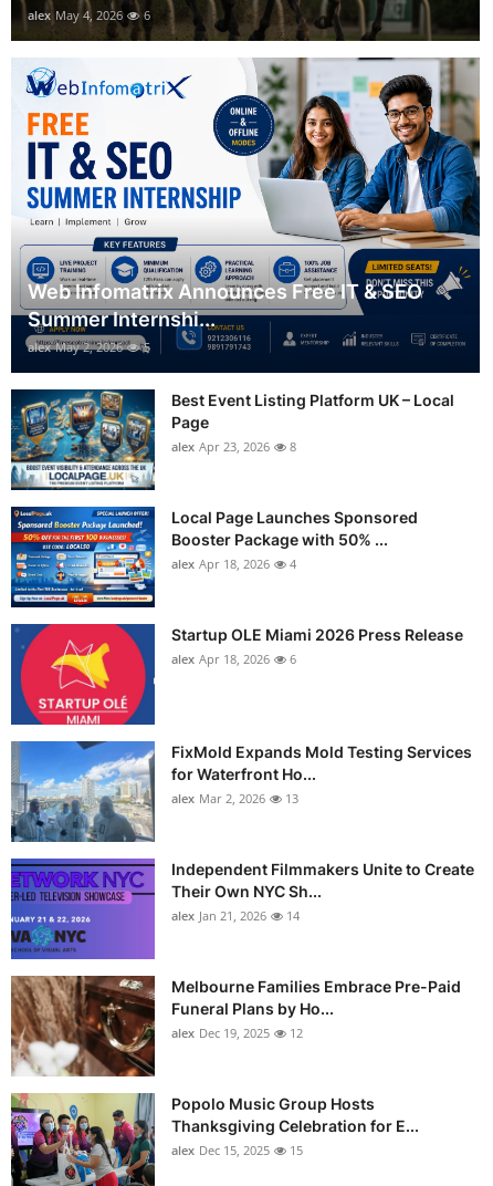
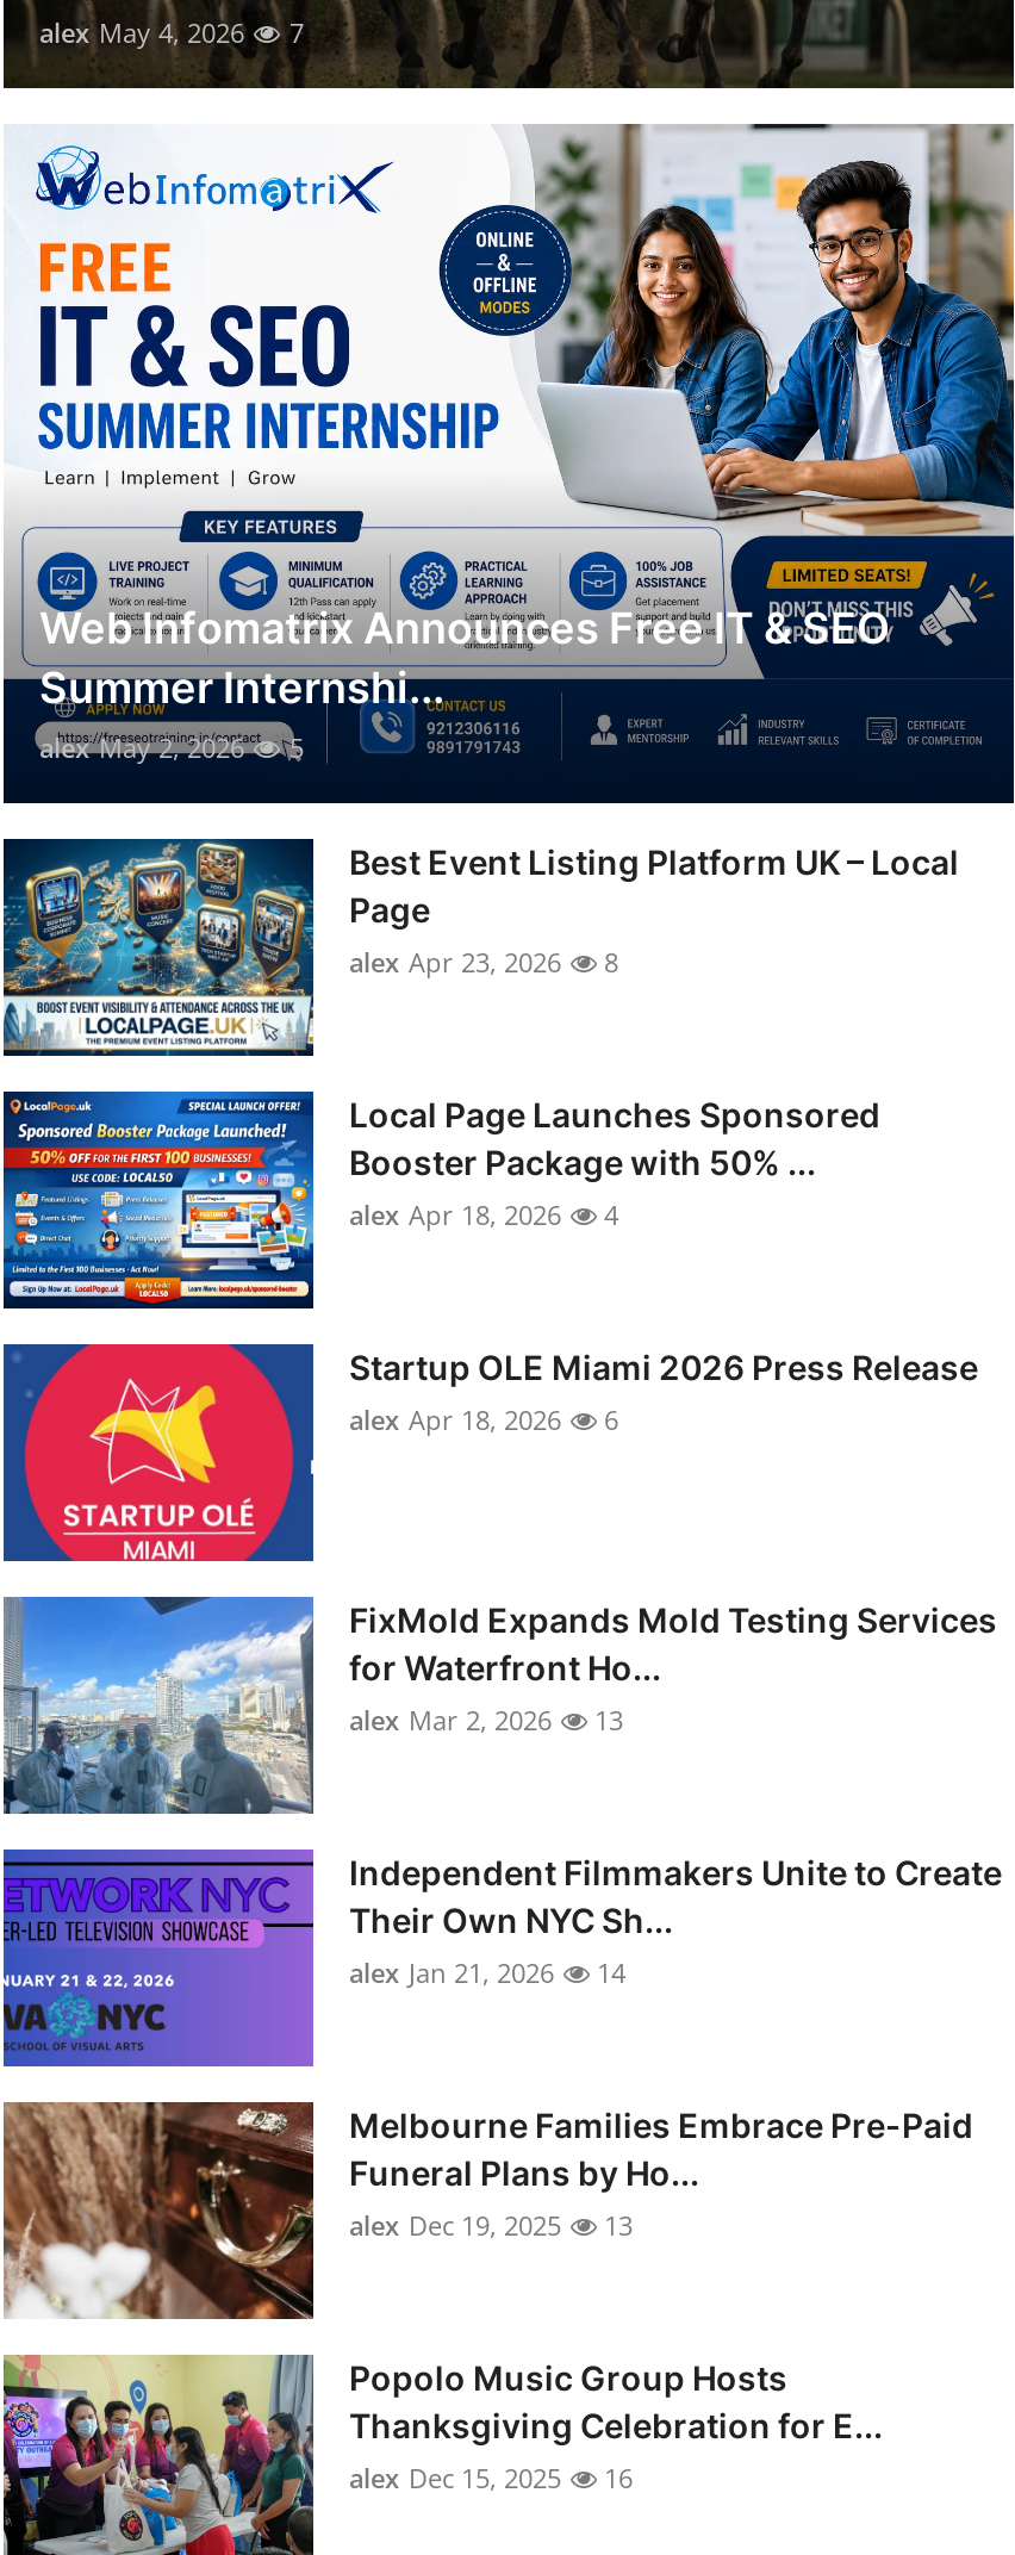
[28,7,150,23] alex May 4, 2026 6 -> [39,14,304,50] alex May 4, 2026 7
[171,1024,303,1041] alex Dec 19, 2025 12 -> [349,2207,633,2243] alex Dec 19, 2025 13
[171,1142,303,1158] alex Dec 15, 2025 15 -> [349,2460,633,2495] alex Dec 15, 2025 16

